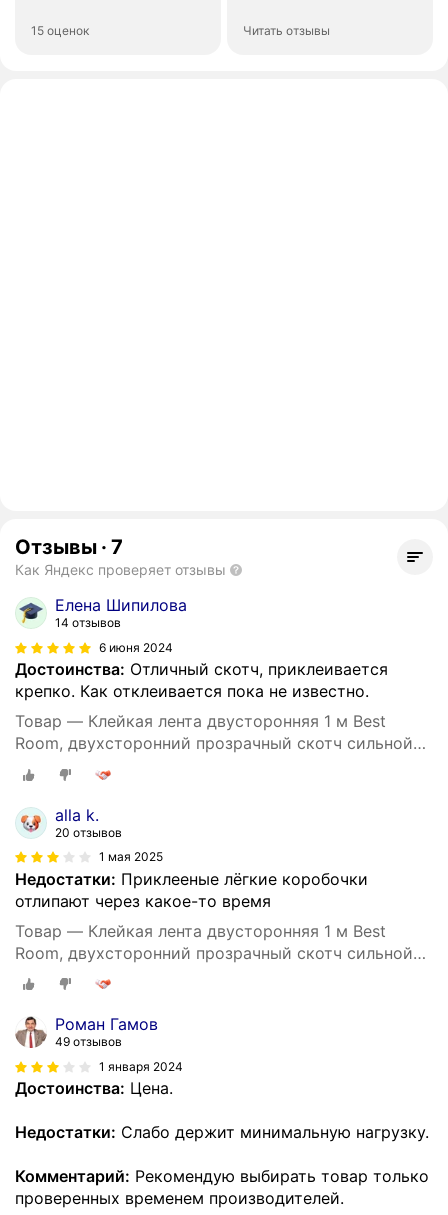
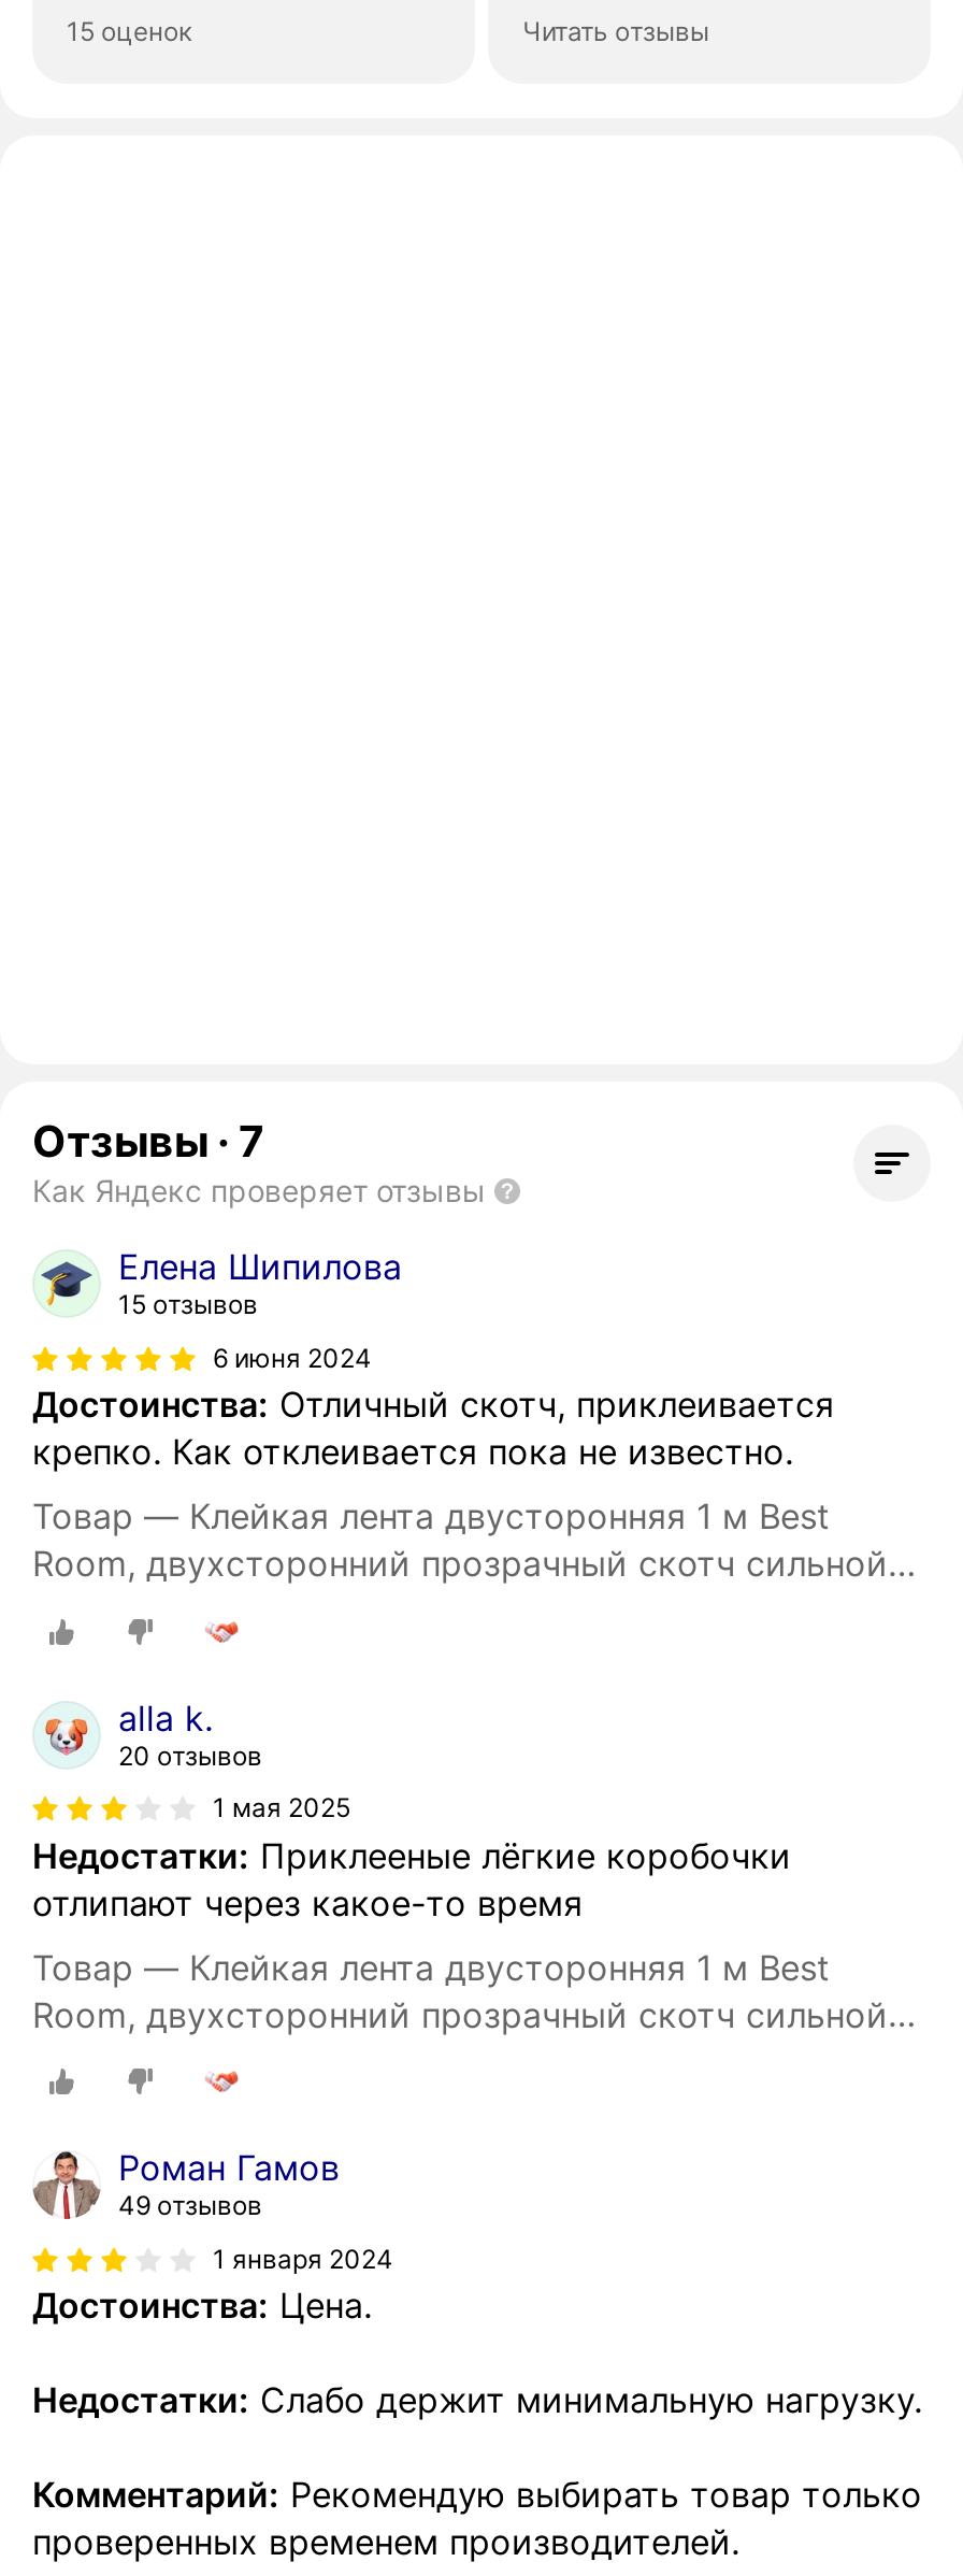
[55,615,121,630] 14 отзывов -> [118,1288,258,1320] 15 отзывов

